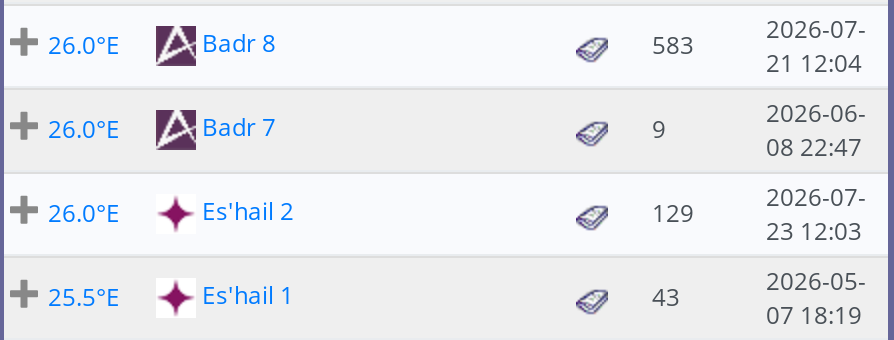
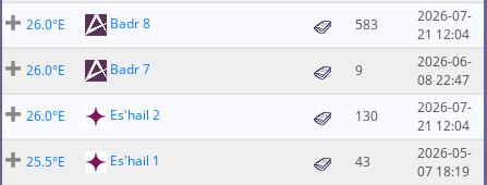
[652,197,694,231] 129 -> [355,107,378,125] 130
[766,215,862,249] 23 12:03 -> [417,117,470,135] 21 12:04

